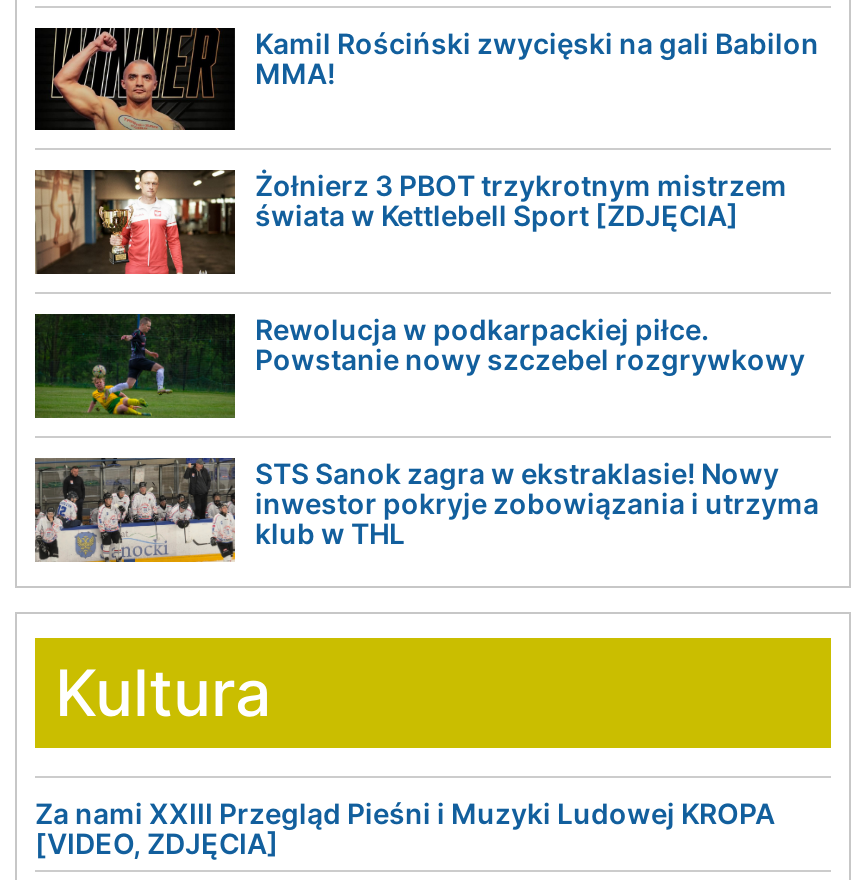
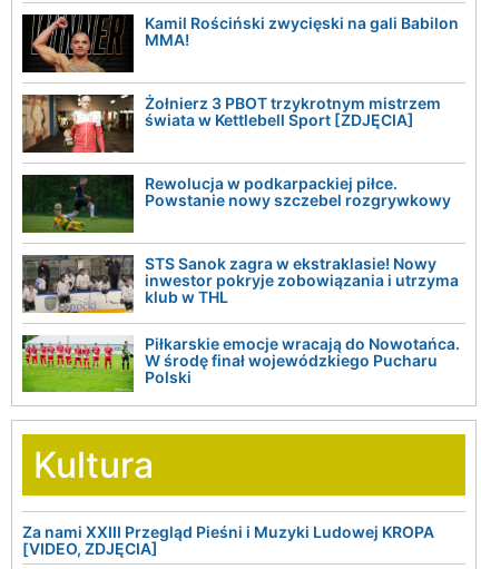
none -> [22,333,460,393] [image] | Piłkarskie emocje wracają do Nowotańca. | W środę finał wojewódzkiego Pucharu | Polski

